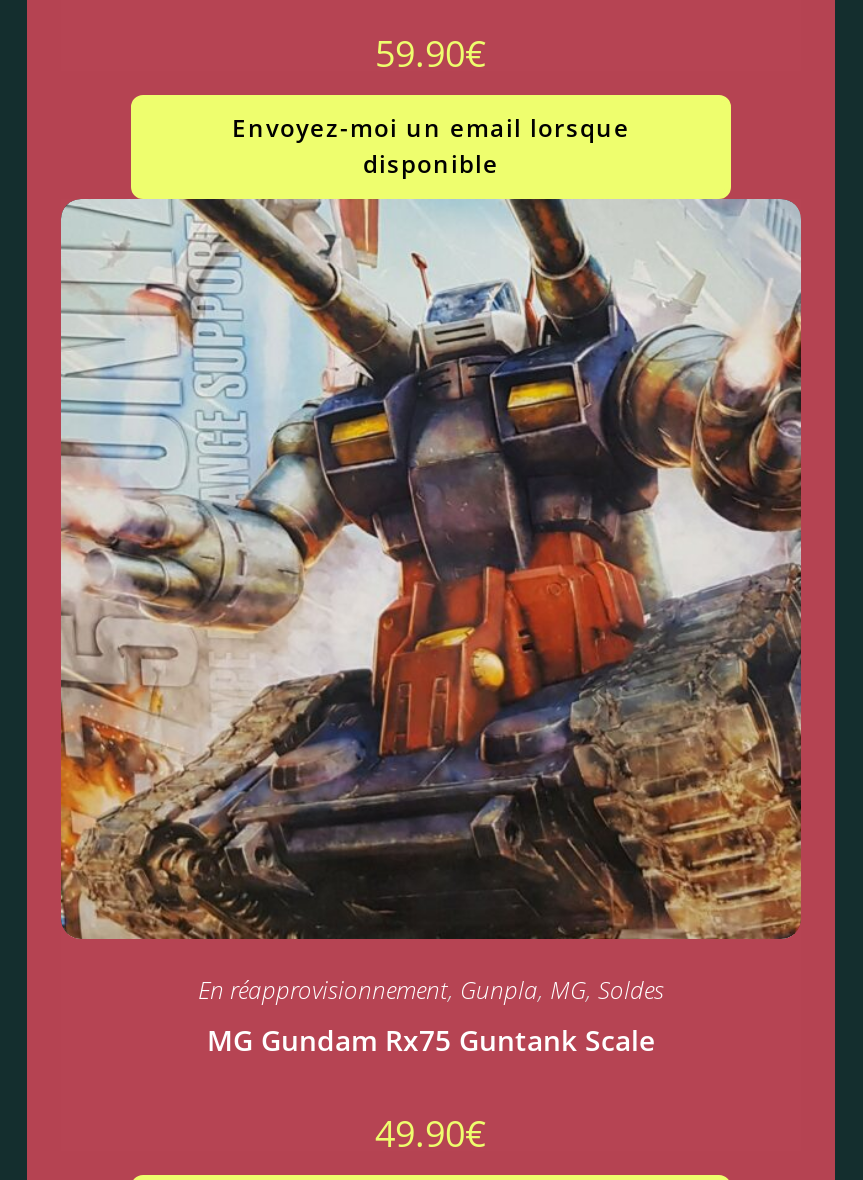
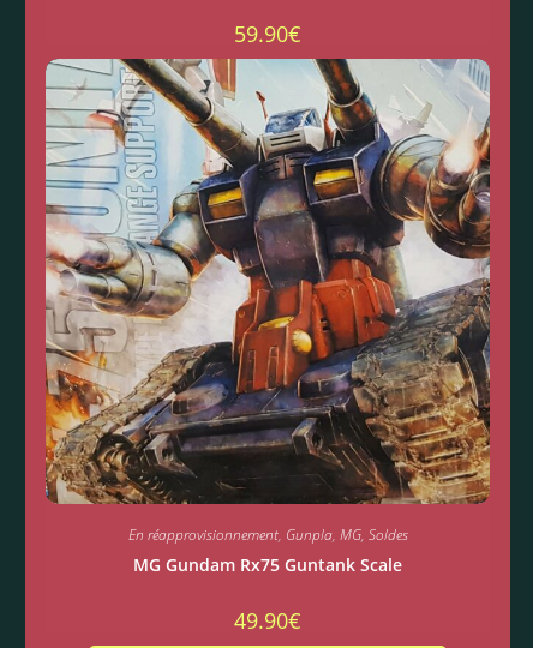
[232,110,630,180] Envoyez-moi un email lorsque | disponible -> none

